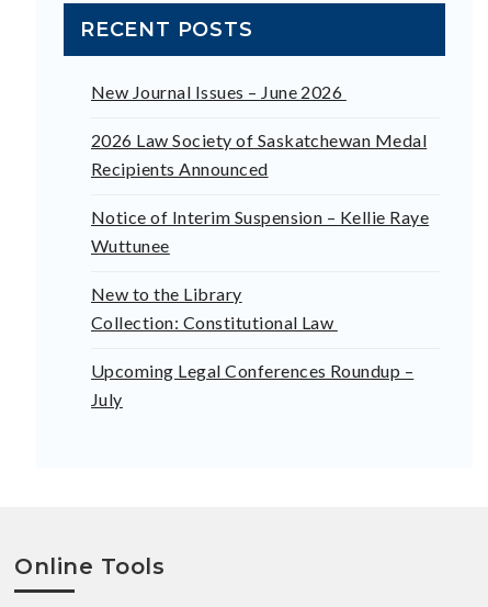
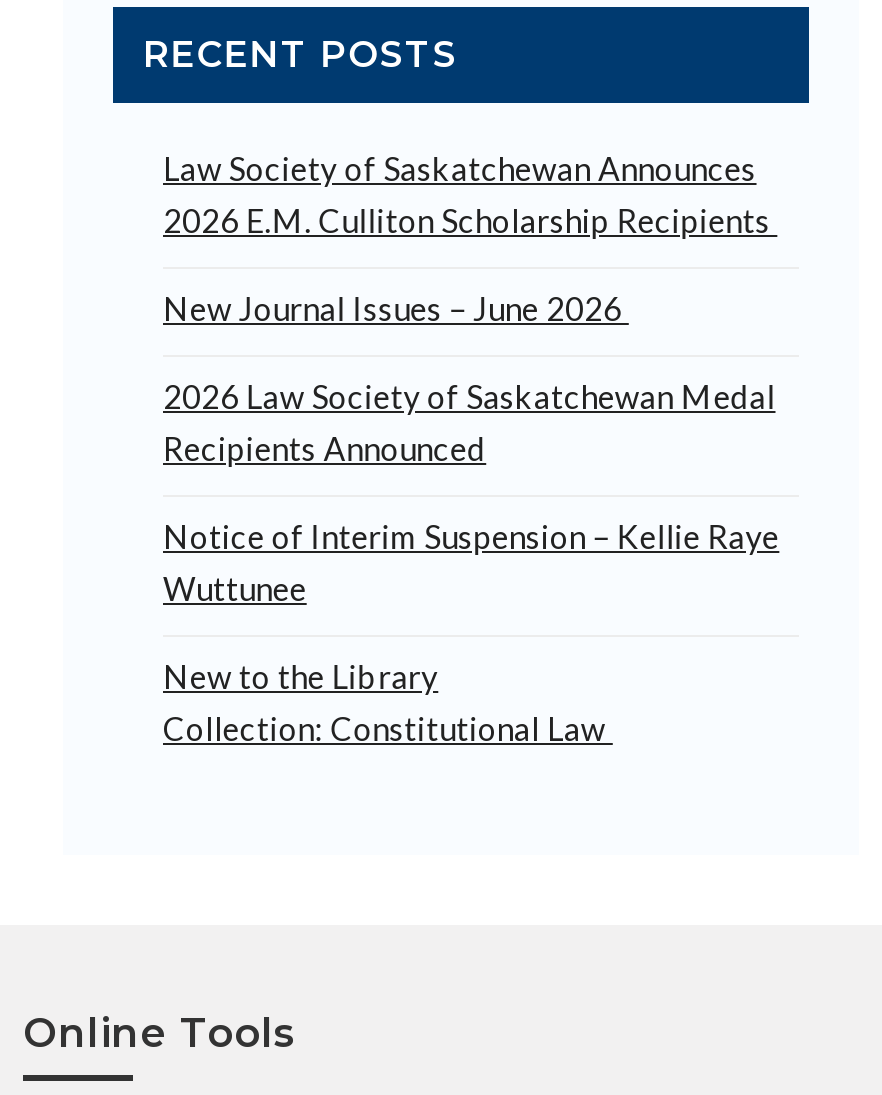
none -> [163,149,777,239] Law Society of Saskatchewan Announces | 2026 E.M. Culliton Scholarship Recipients
moved [91,81,429,333] -> [163,289,779,747]: New Journal Issues – June 2026 | 2026 Law Society of Saskatchewan Medal | Recipients Announced | Notice of Interim Suspension – Kellie Raye | Wuttunee | New to the Library | Collection: Constitutional Law
[91,360,414,409] Upcoming Legal Conferences Roundup – | July -> none

